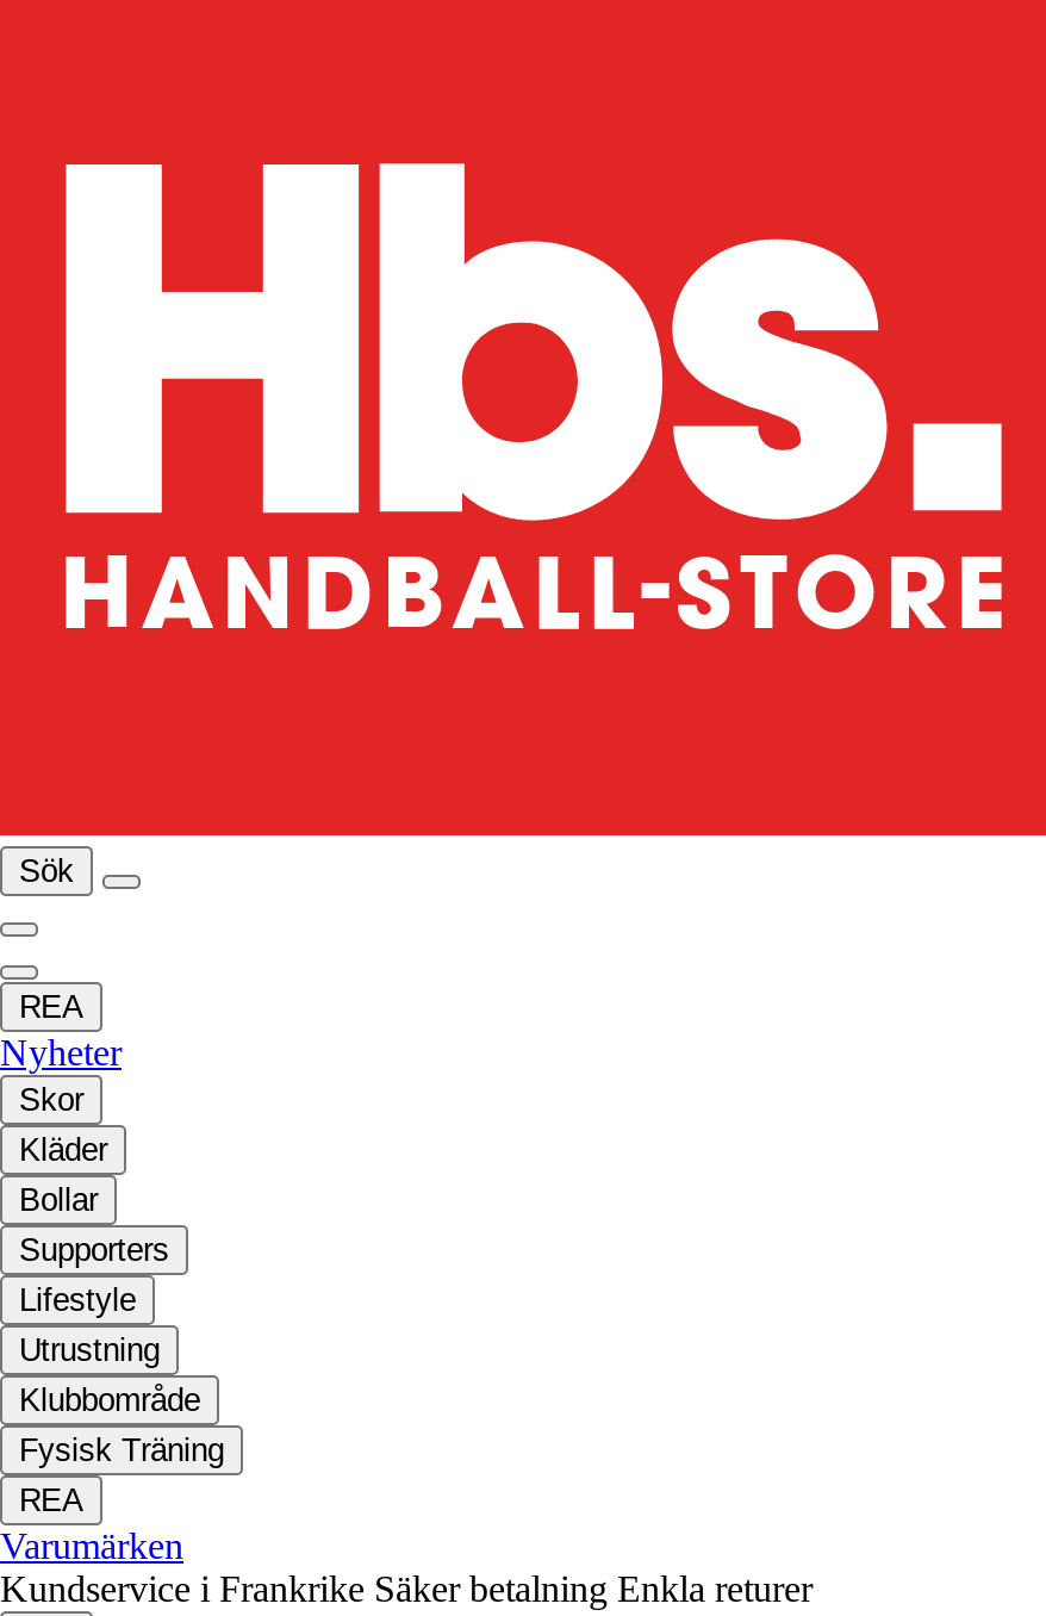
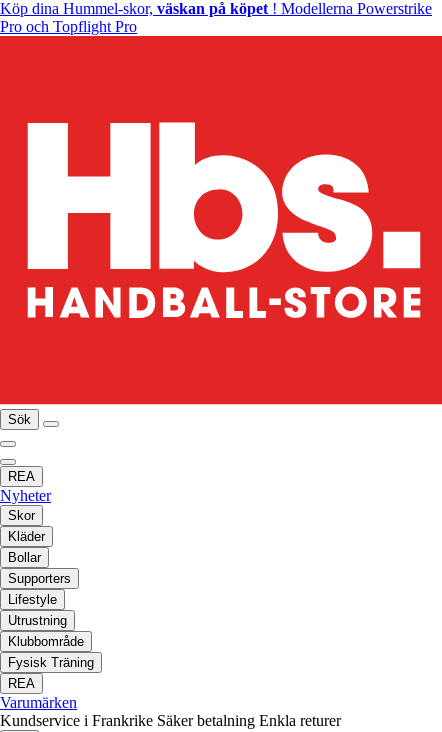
none -> [0,0,432,35] Köp dina Hummel-skor, väskan på köpet! Modellerna Powerstrike | Pro och Topflight Pro

